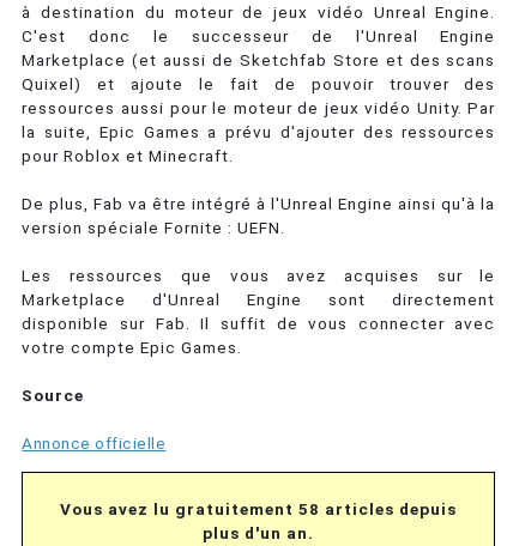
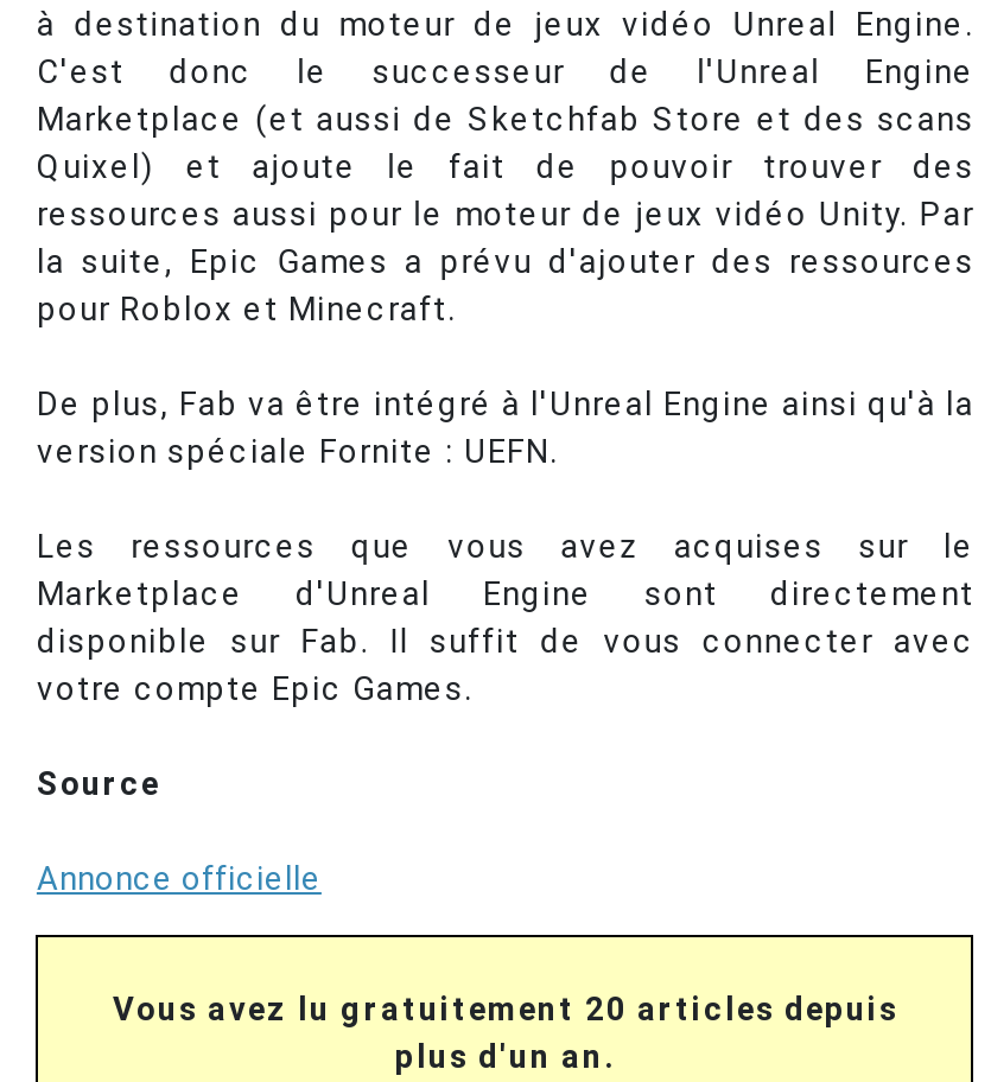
[60,499,457,518] Vous avez lu gratuitement 58 articles depuis -> [113,989,898,1027] Vous avez lu gratuitement 20 articles depuis

